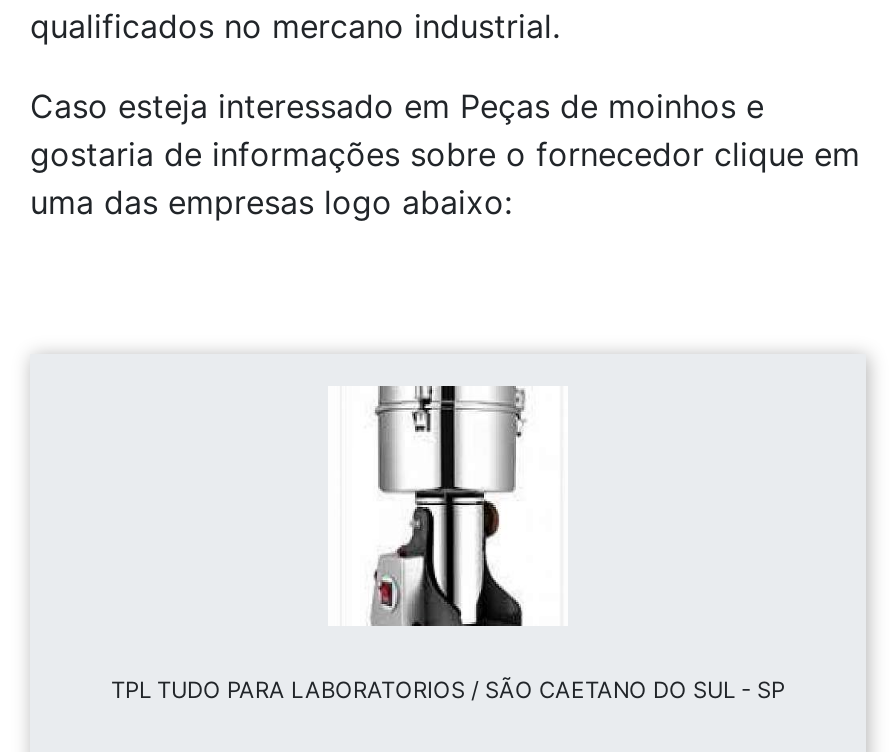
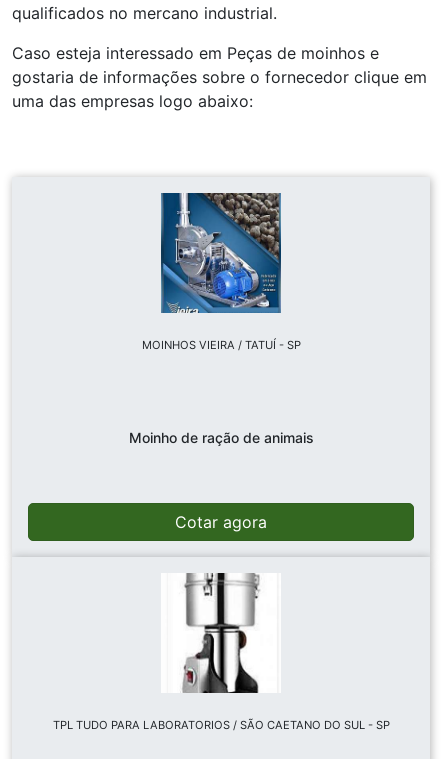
none -> [128,429,313,446] Moinho de ração de animais
none -> [141,192,300,352] [image] | MOINHOS VIEIRA / TATUÍ - SP
none -> [175,512,267,532] Cotar agora

